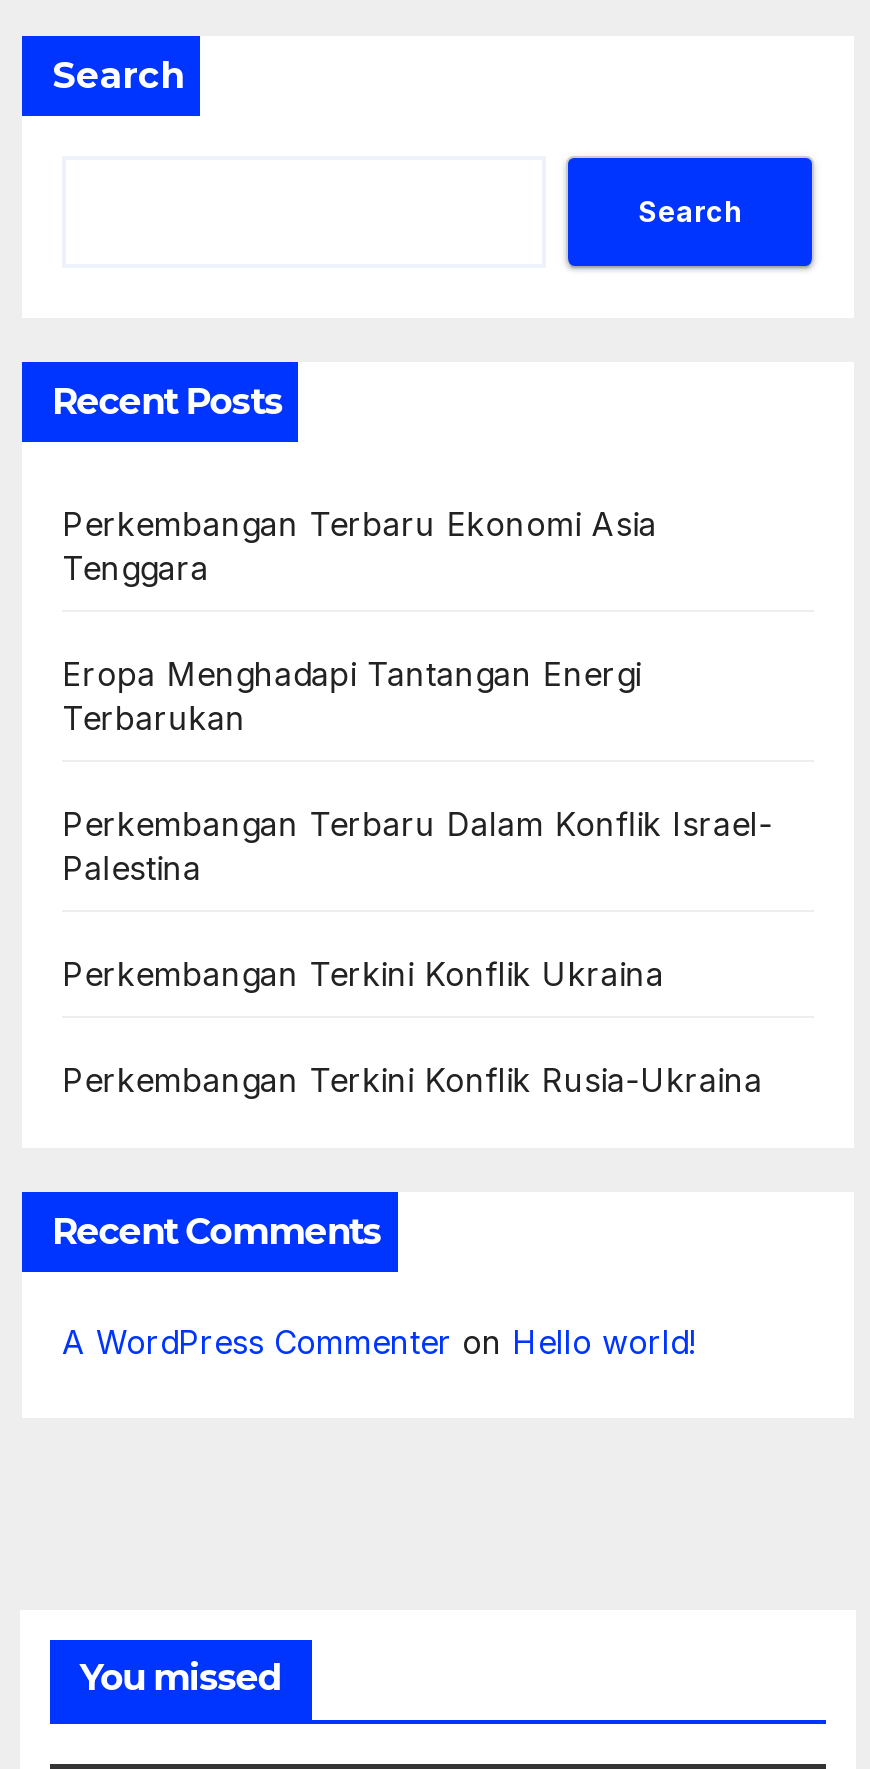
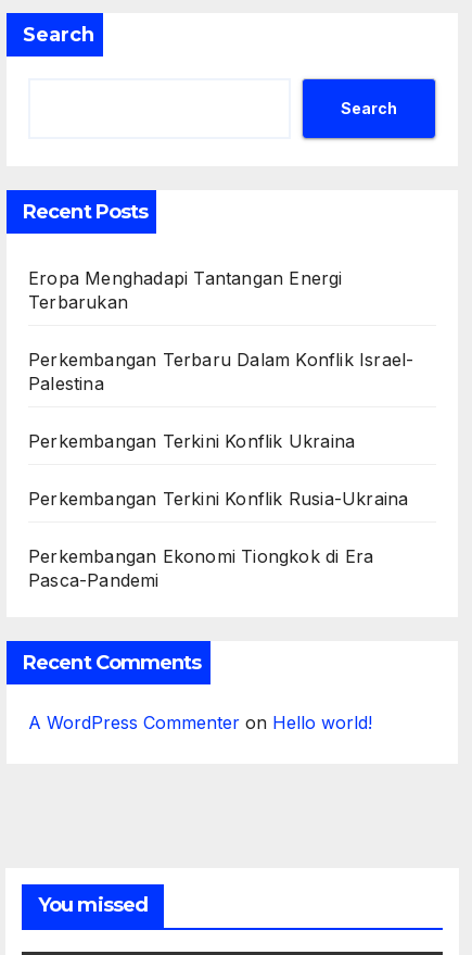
[62,504,657,588] Perkembangan Terbaru Ekonomi Asia | Tenggara -> none
moved [62,654,773,1100] -> [28,267,414,510]: Eropa Menghadapi Tantangan Energi | Terbarukan | Perkembangan Terbaru Dalam Konflik Israel- | Palestina | Perkembangan Terkini Konflik Ukraina | Perkembangan Terkini Konflik Rusia-Ukraina
none -> [28,546,373,591] Perkembangan Ekonomi Tiongkok di Era | Pasca-Pandemi

